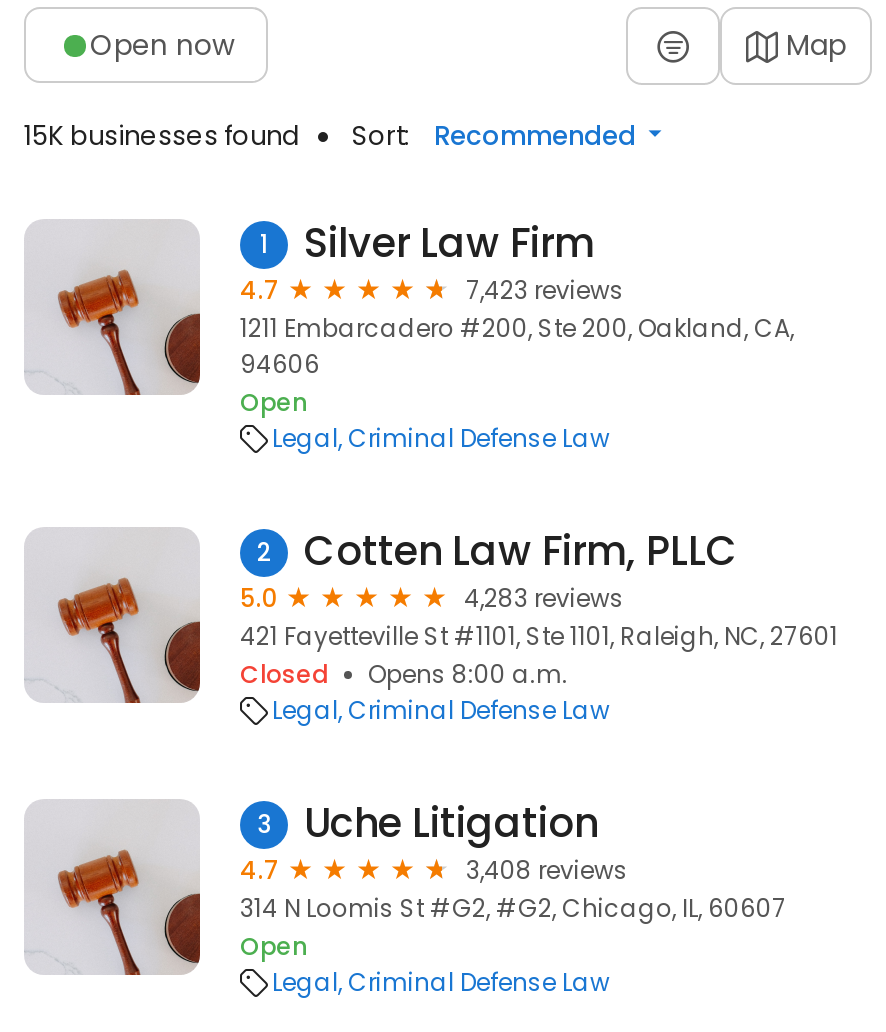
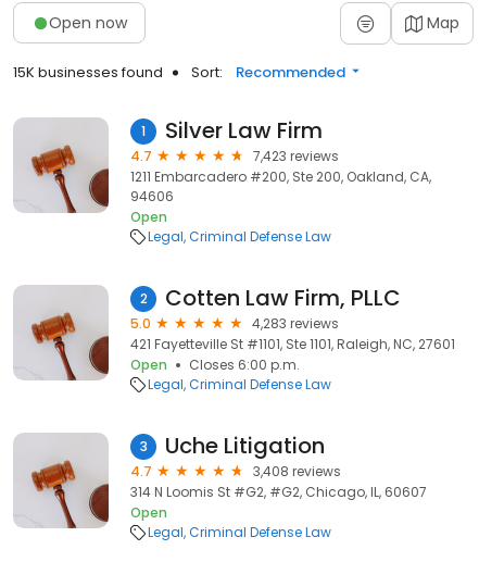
[240,657,568,691] Closed | Opens 8:00 a.m. -> [130,355,300,374] Open | Closes 6:00 p.m.

